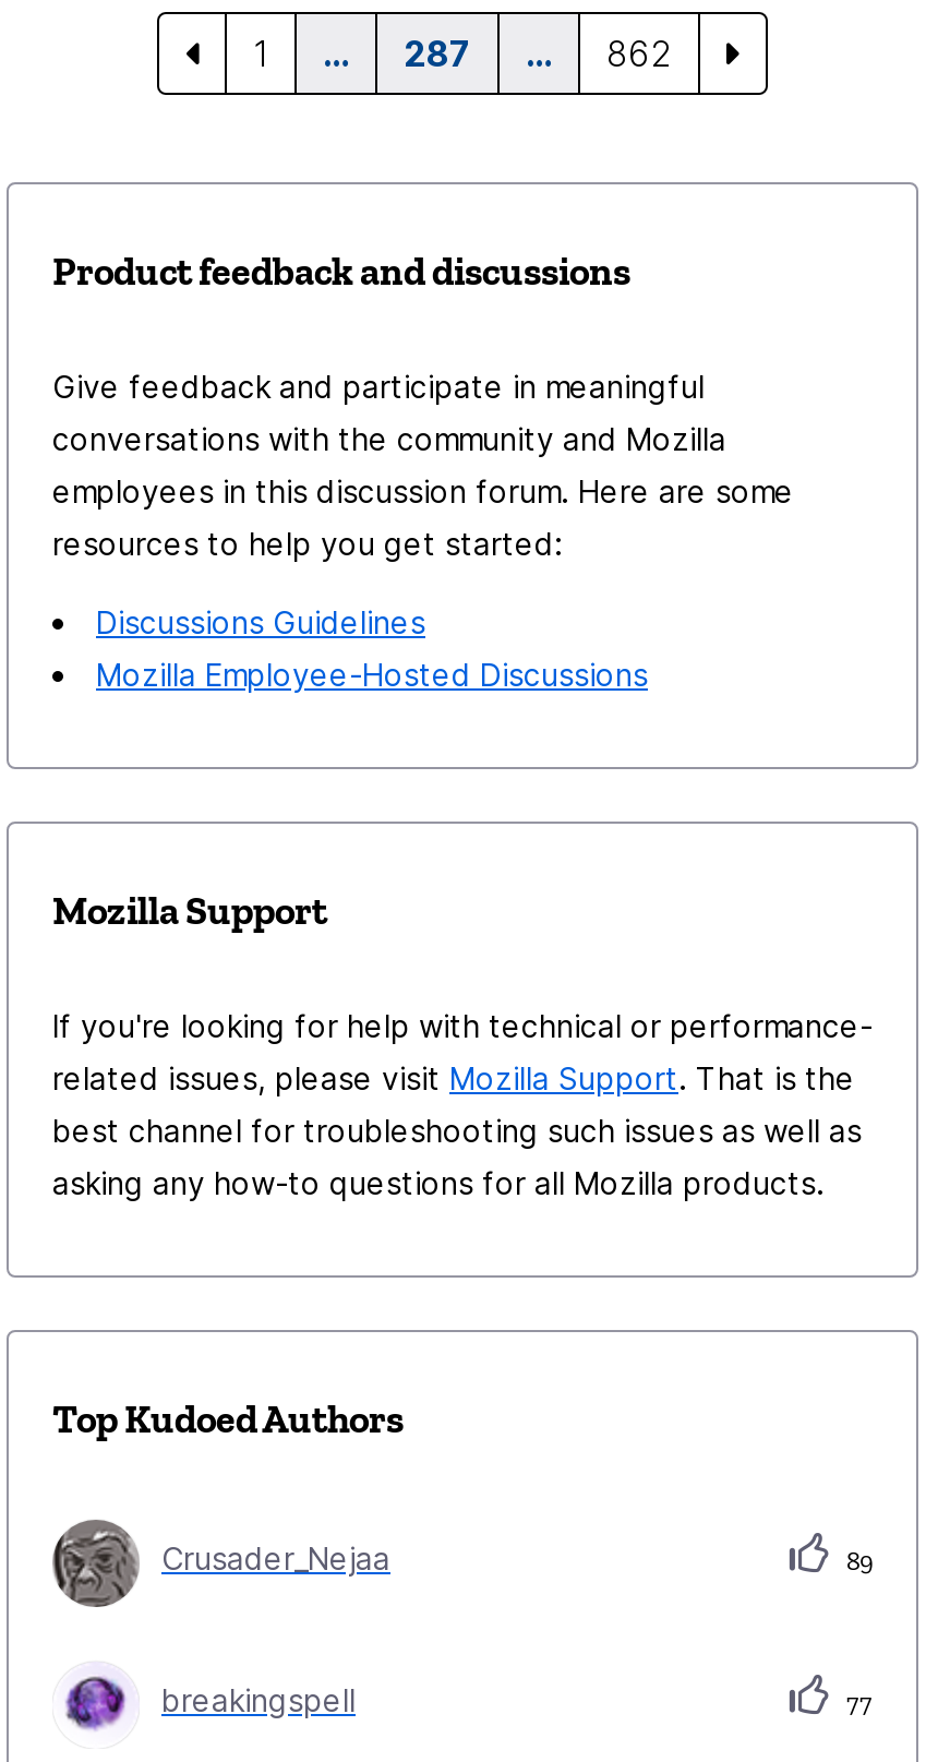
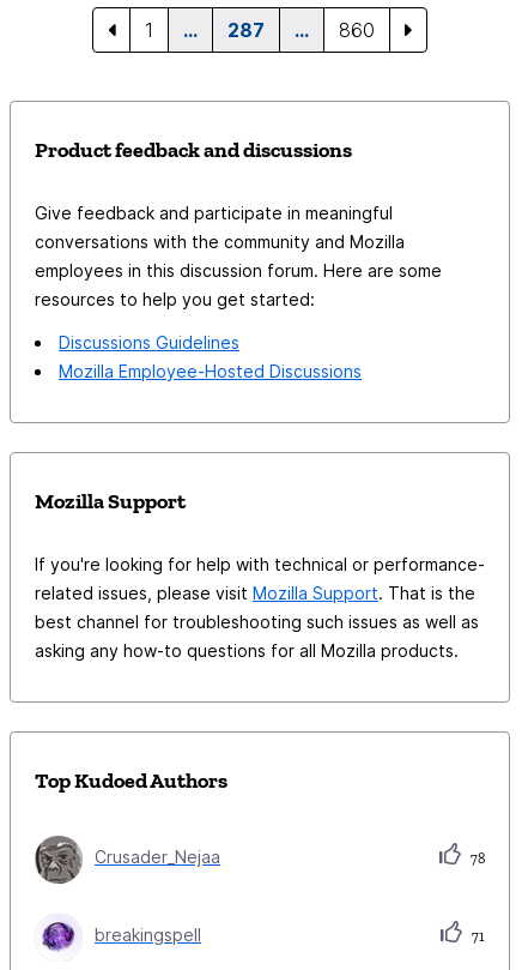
[606,32,672,75] 862 -> [339,18,375,42] 860
[840,1546,873,1577] 89 -> [467,850,485,867] 78
[840,1688,873,1718] 77 -> [468,928,485,945] 71

